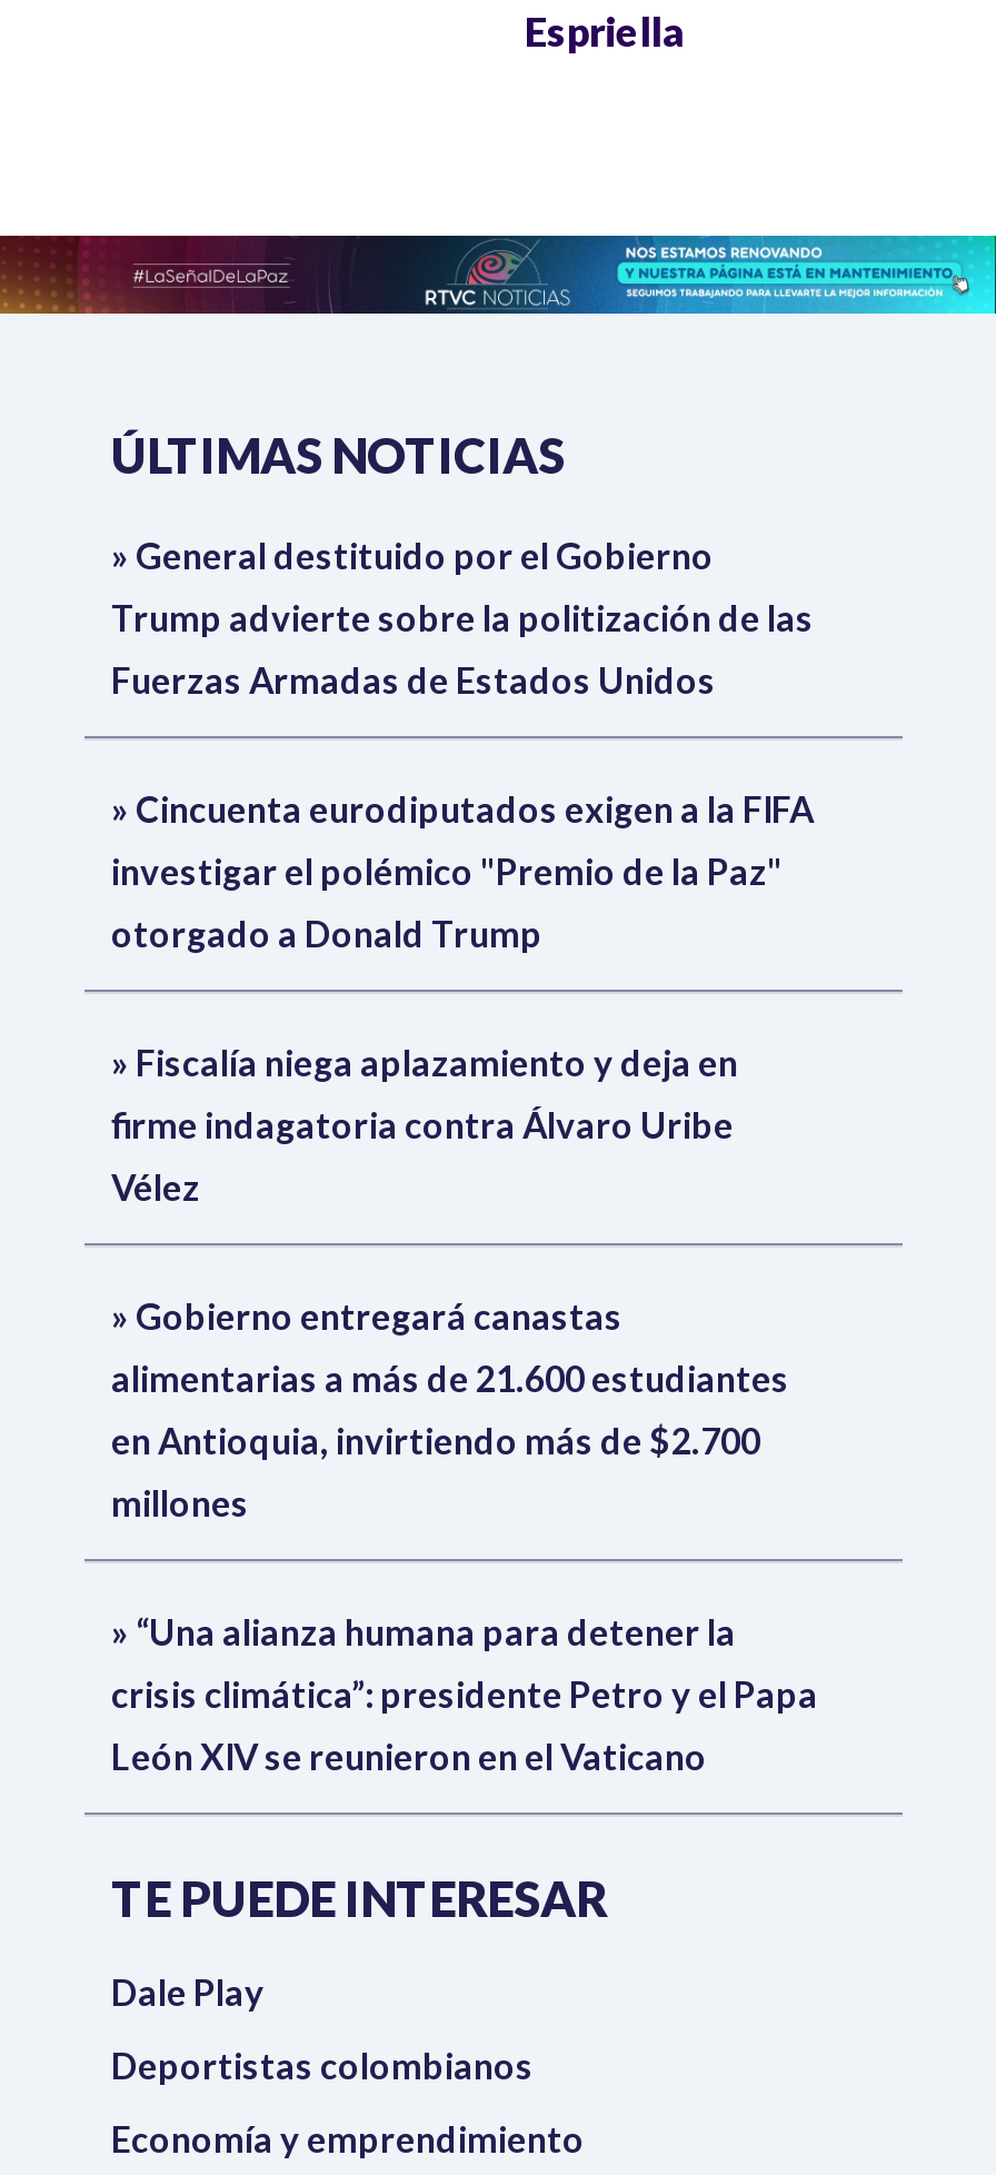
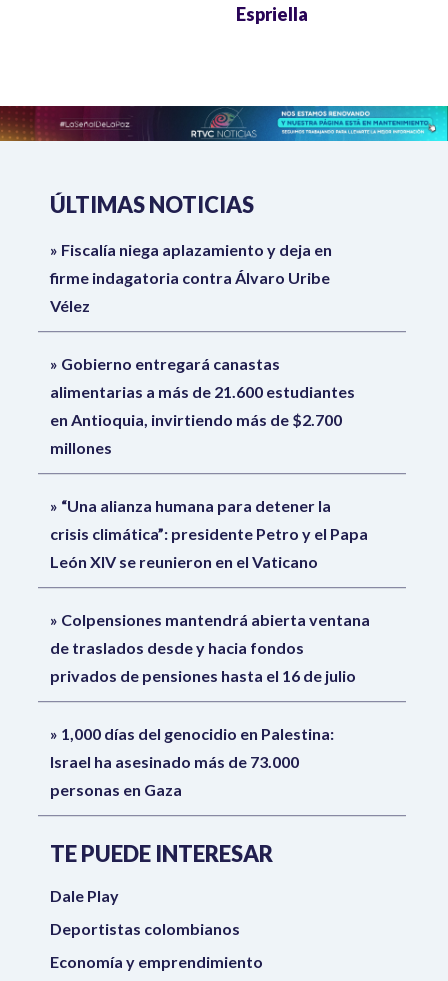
[111,534,814,954] General destituido por el Gobierno | Trump advierte sobre la politización de las | Fuerzas Armadas de Estados Unidos | Cincuenta eurodiputados exigen a la FIFA | investigar el polémico "Premio de la Paz" | otorgado a Donald Trump -> none
moved [111,1041,818,1777] -> [50,240,368,571]: Fiscalía niega aplazamiento y deja en | firme indagatoria contra Álvaro Uribe | Vélez | ... | crisis climática”: presidente Petro y el Papa | León XIV se reunieron en el Vaticano
none -> [50,610,370,799] Colpensiones mantendrá abierta ventana | de traslados desde y hacia fondos | privados de pensiones hasta el 16 de julio | 1,000 días del genocidio en Palestina: | Israel ha asesinado más de 73.000 | personas en Gaza

